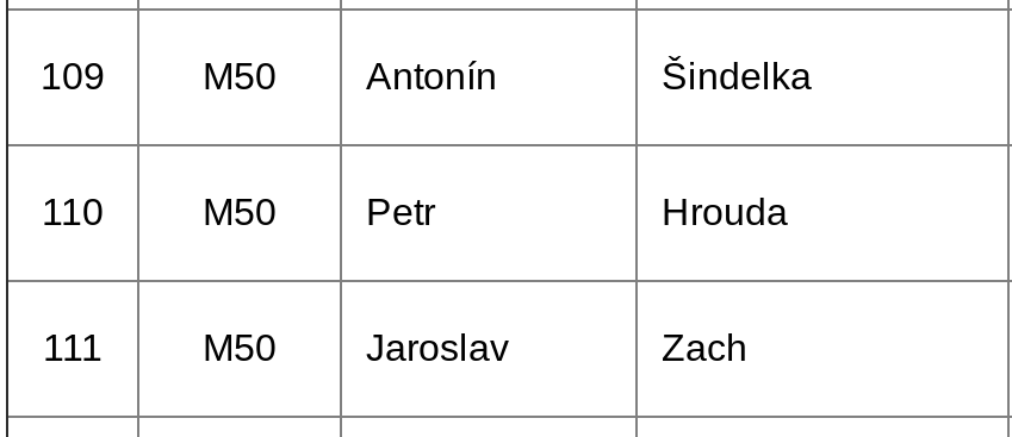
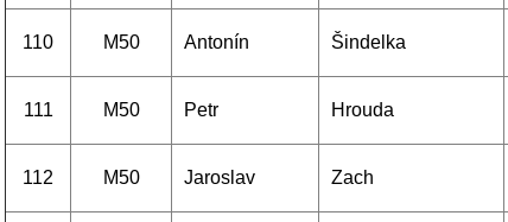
[41,56,105,96] 109 -> [23,32,53,52] 110
[42,192,104,232] 110 -> [23,100,53,120] 111
[43,327,103,368] 111 -> [23,167,53,188] 112

